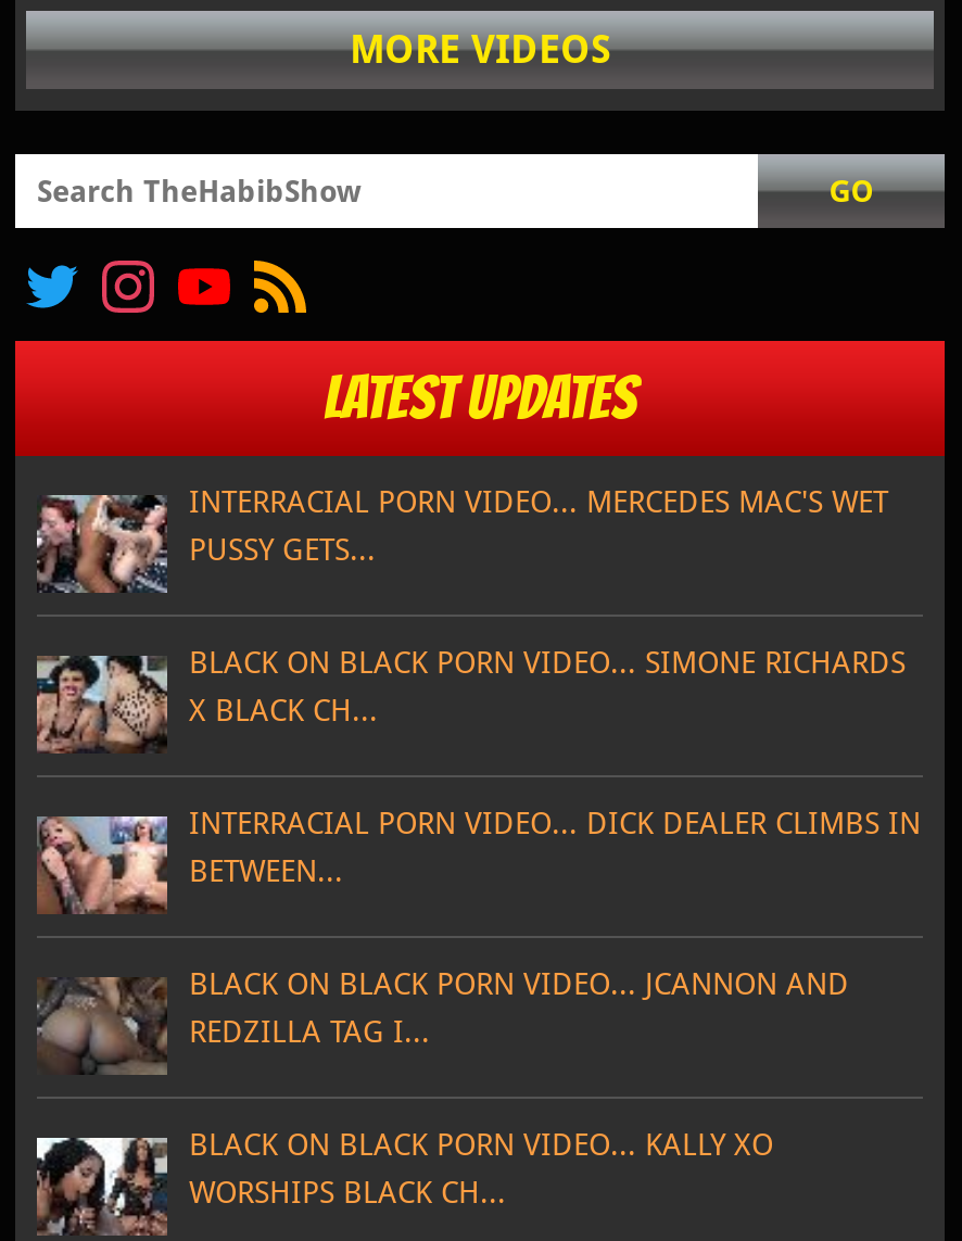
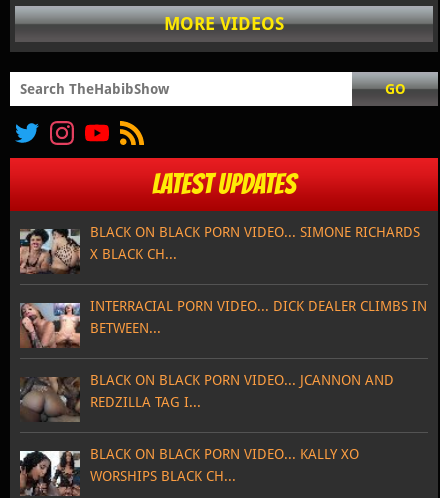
[37,484,888,595] [image] | INTERRACIAL PORN VIDEO... MERCEDES MAC'S WET | PUSSY GETS... -> none

